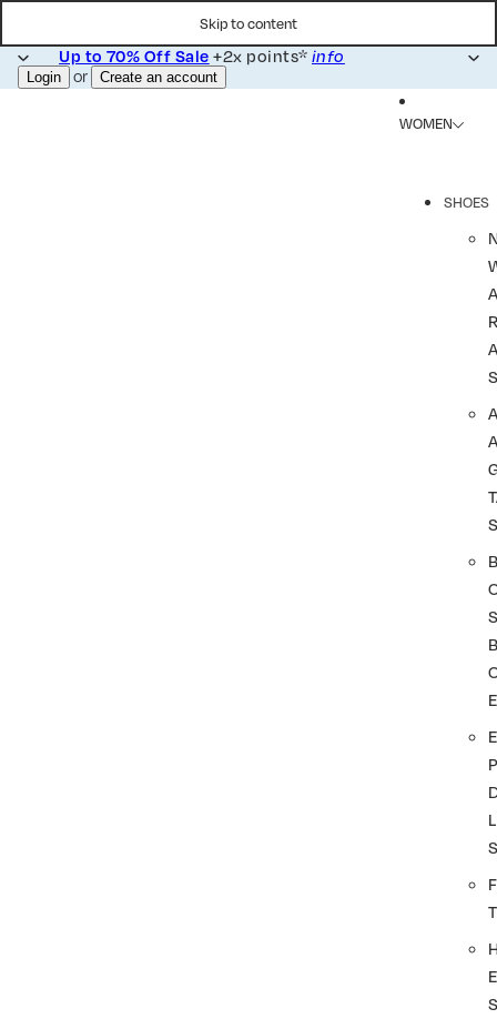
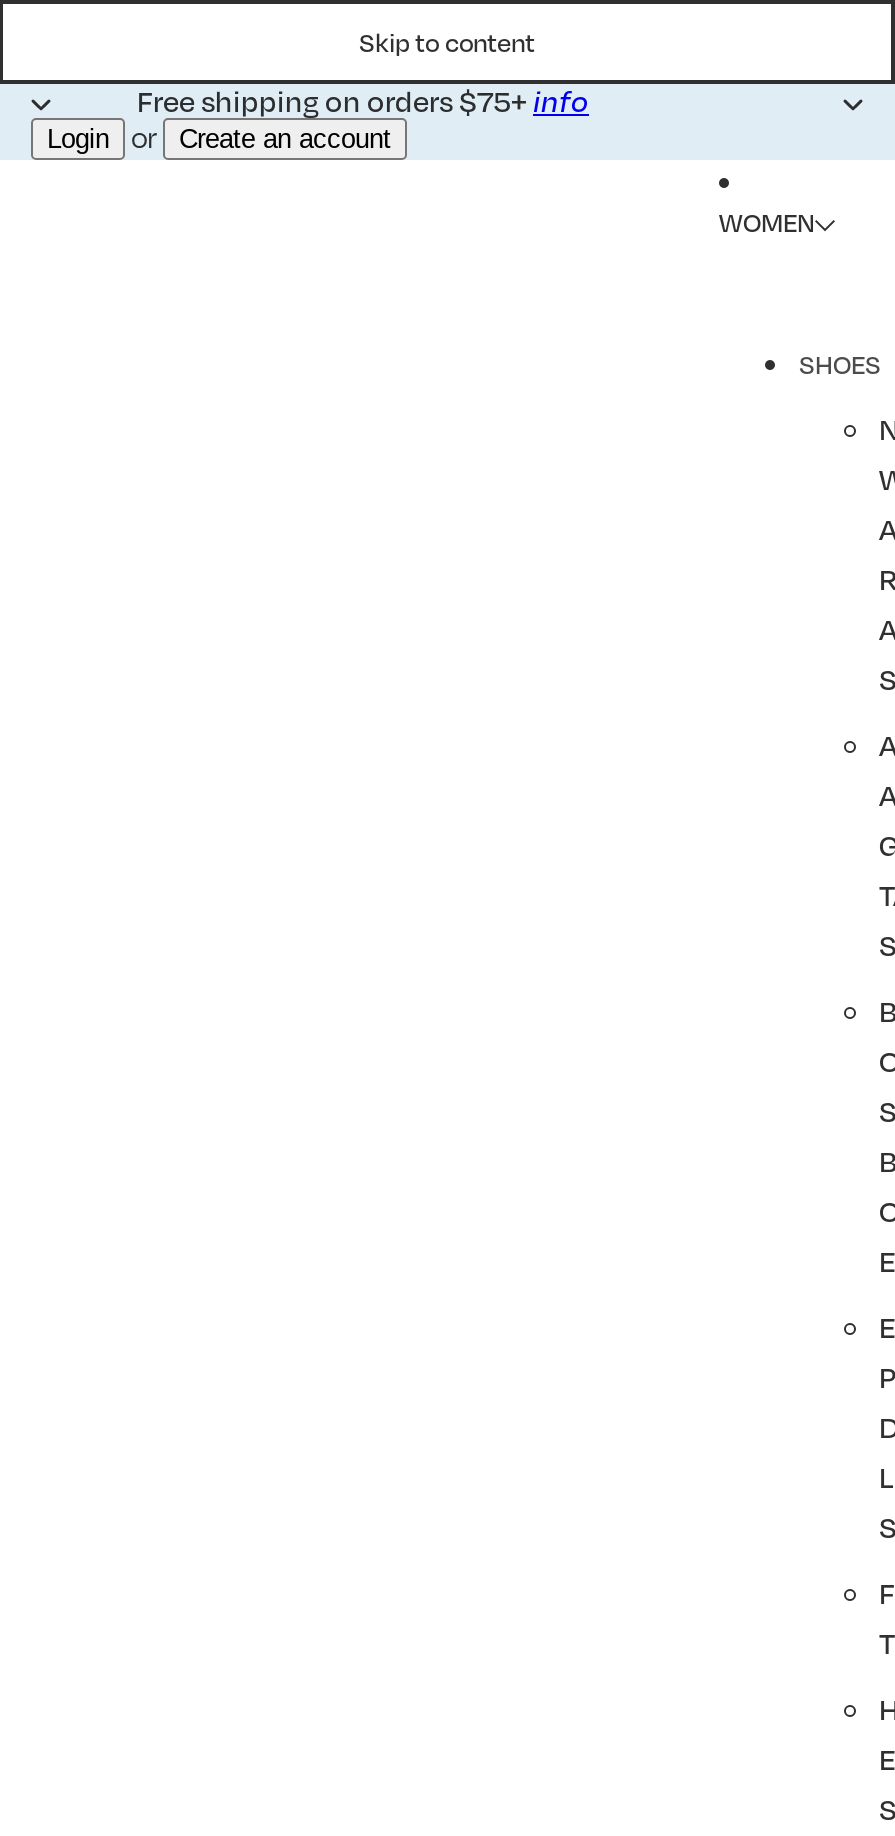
[59,44,345,67] Up to 70% Off Sale+2x points*info -> [137,80,589,120] Free shipping on orders $75+info

